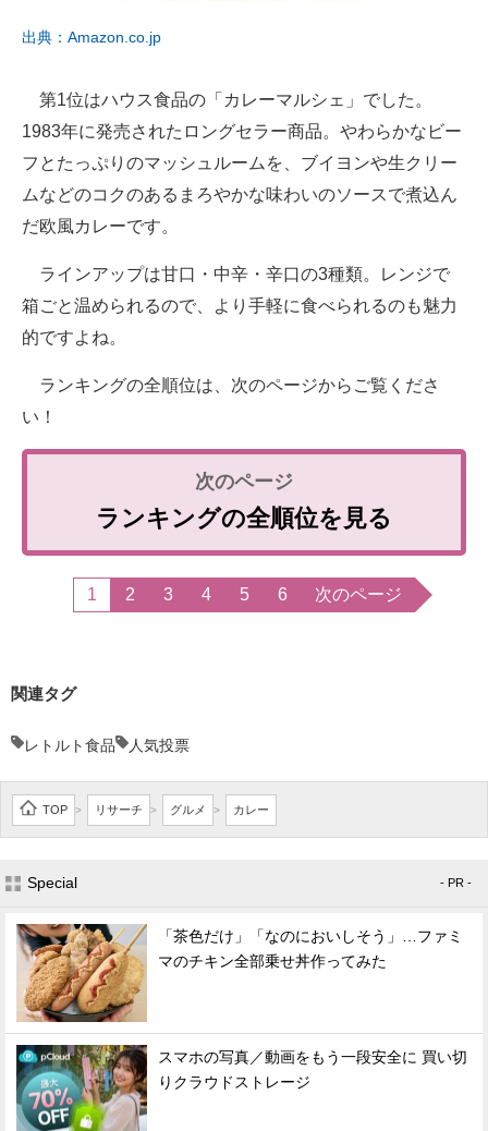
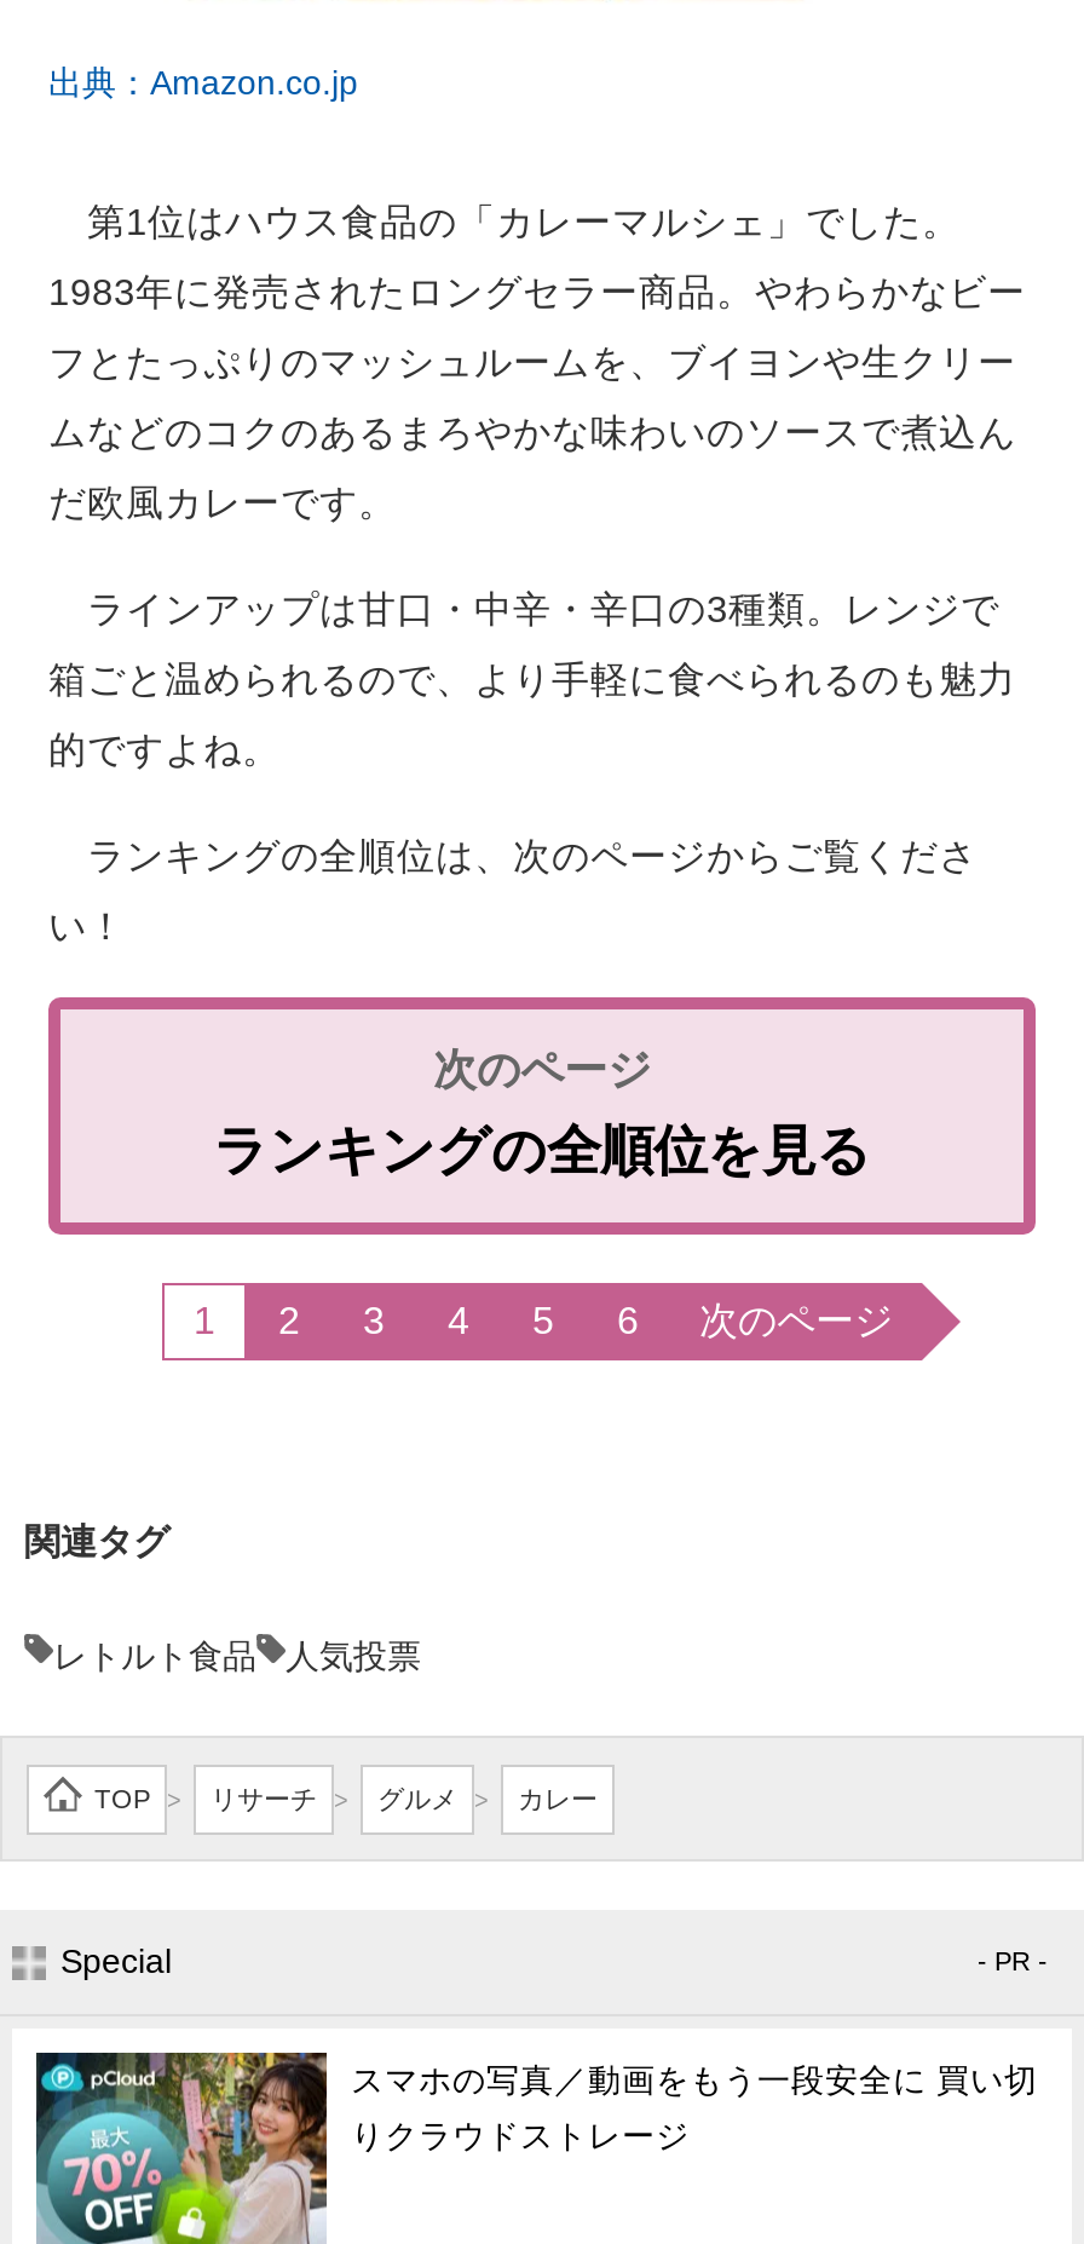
[16,923,463,1023] [image] | 「茶色だけ」「なのにおいしそう」…ファミ | マのチキン全部乗せ丼作ってみた -> none

